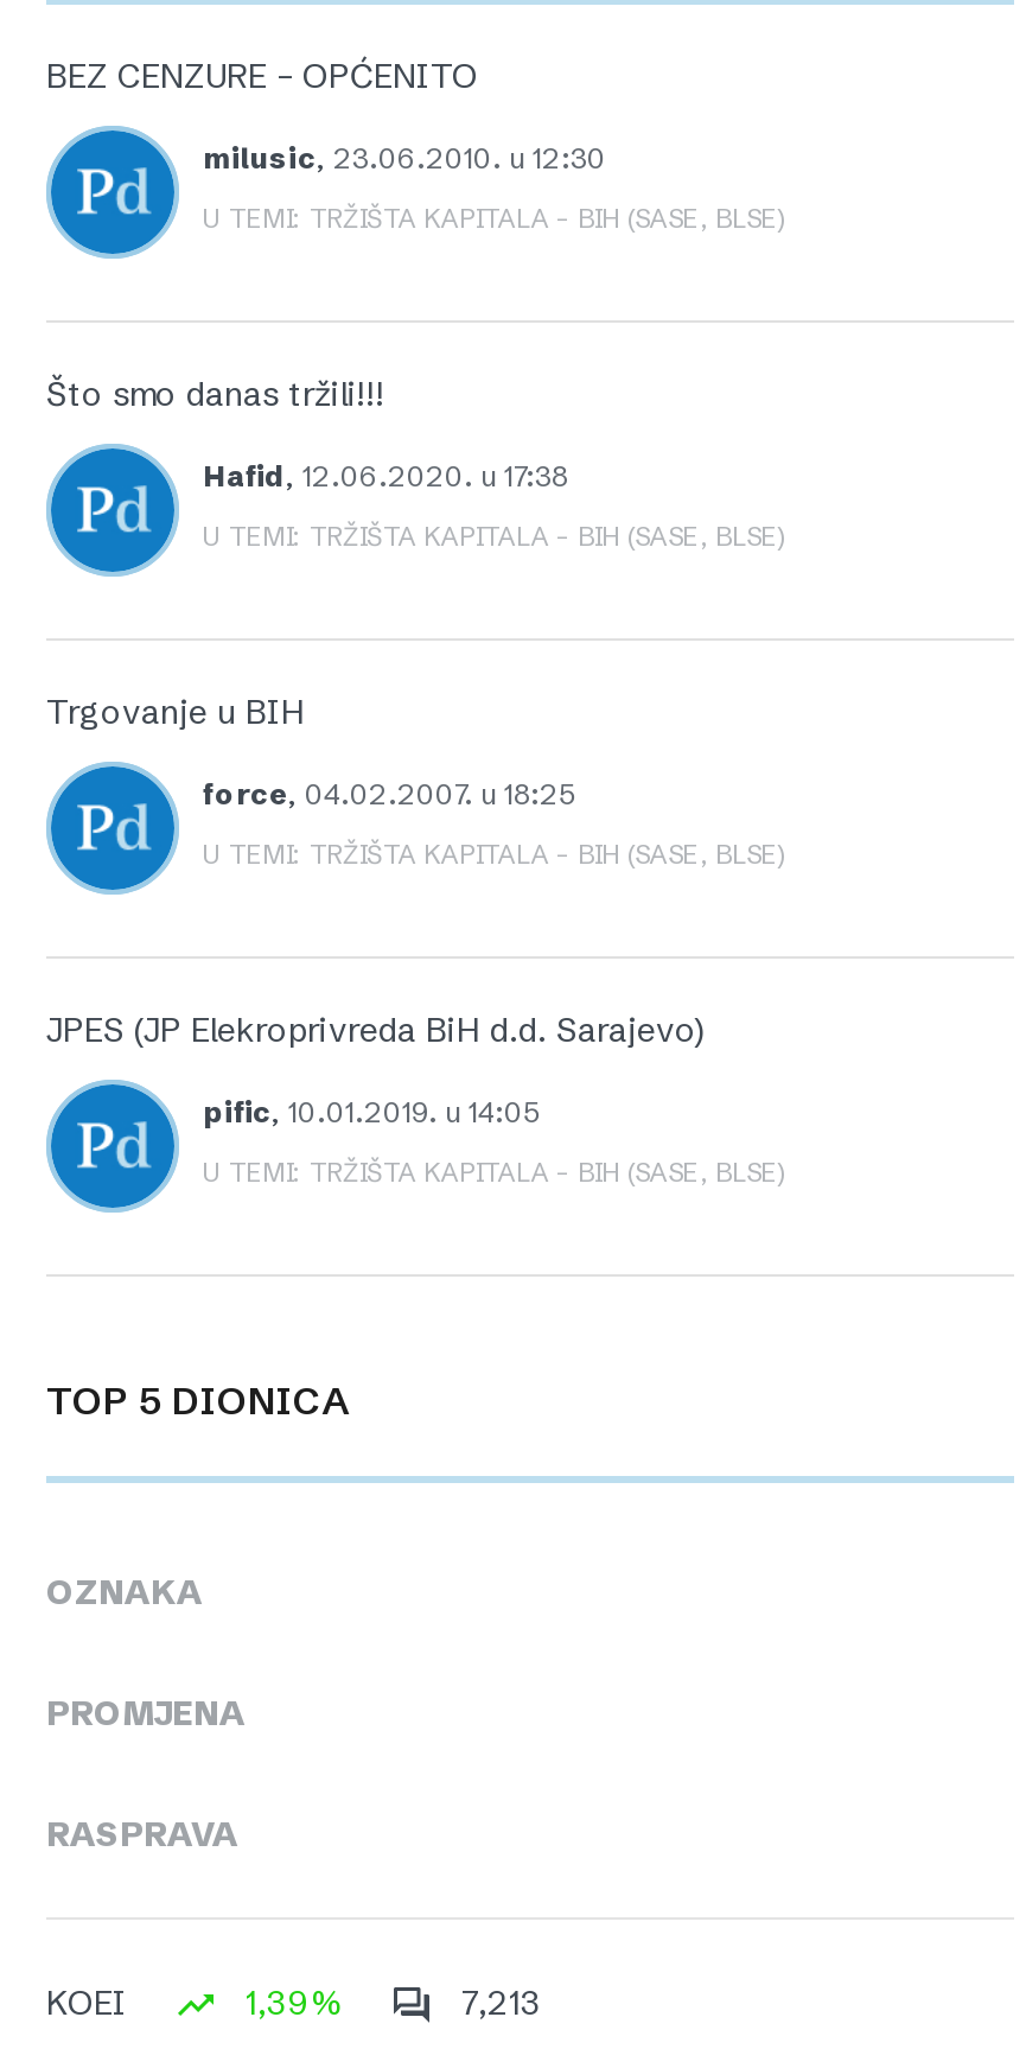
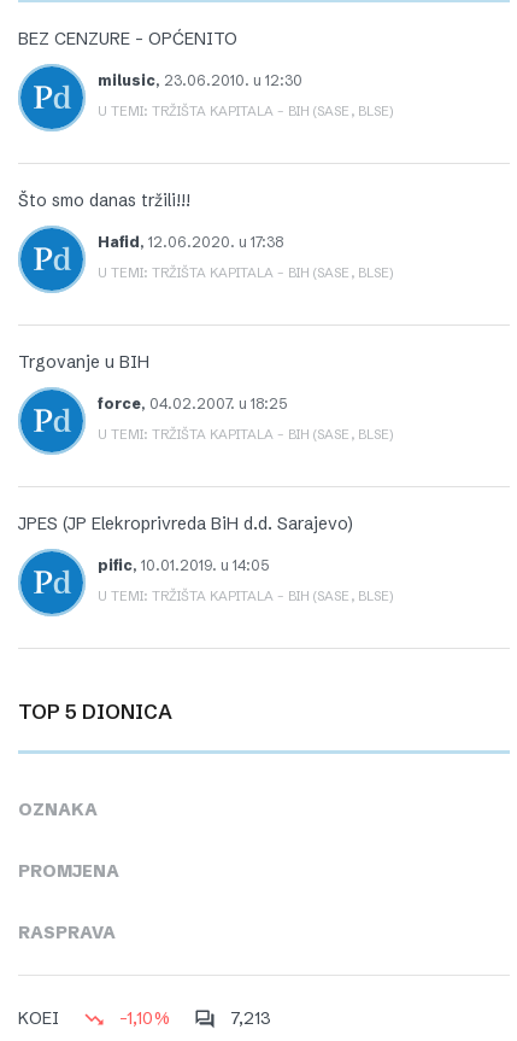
[236,1981,343,2024] 1,39% -> [114,1007,170,1029] -1,10%

